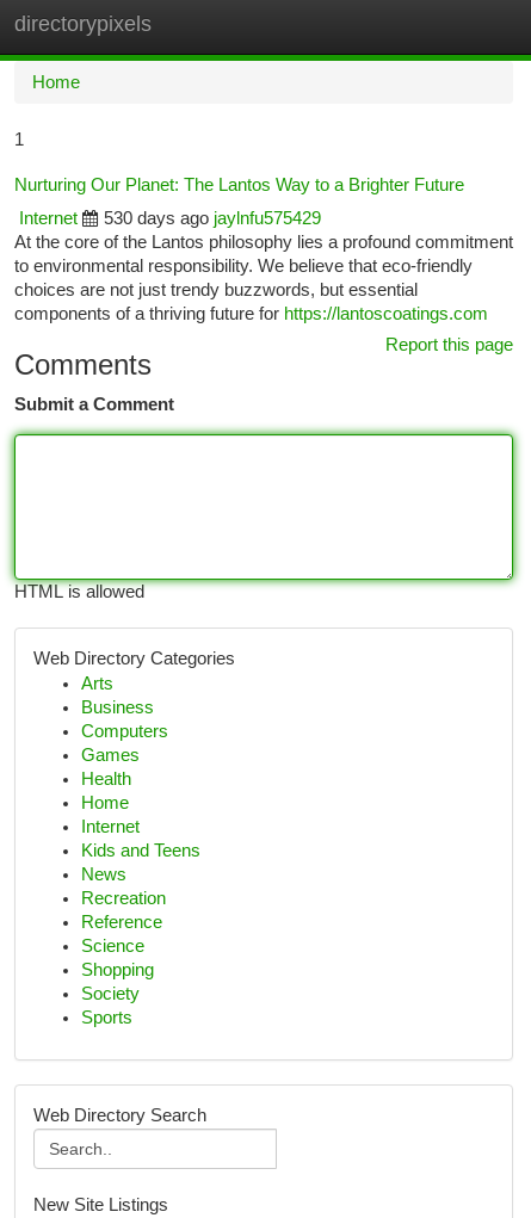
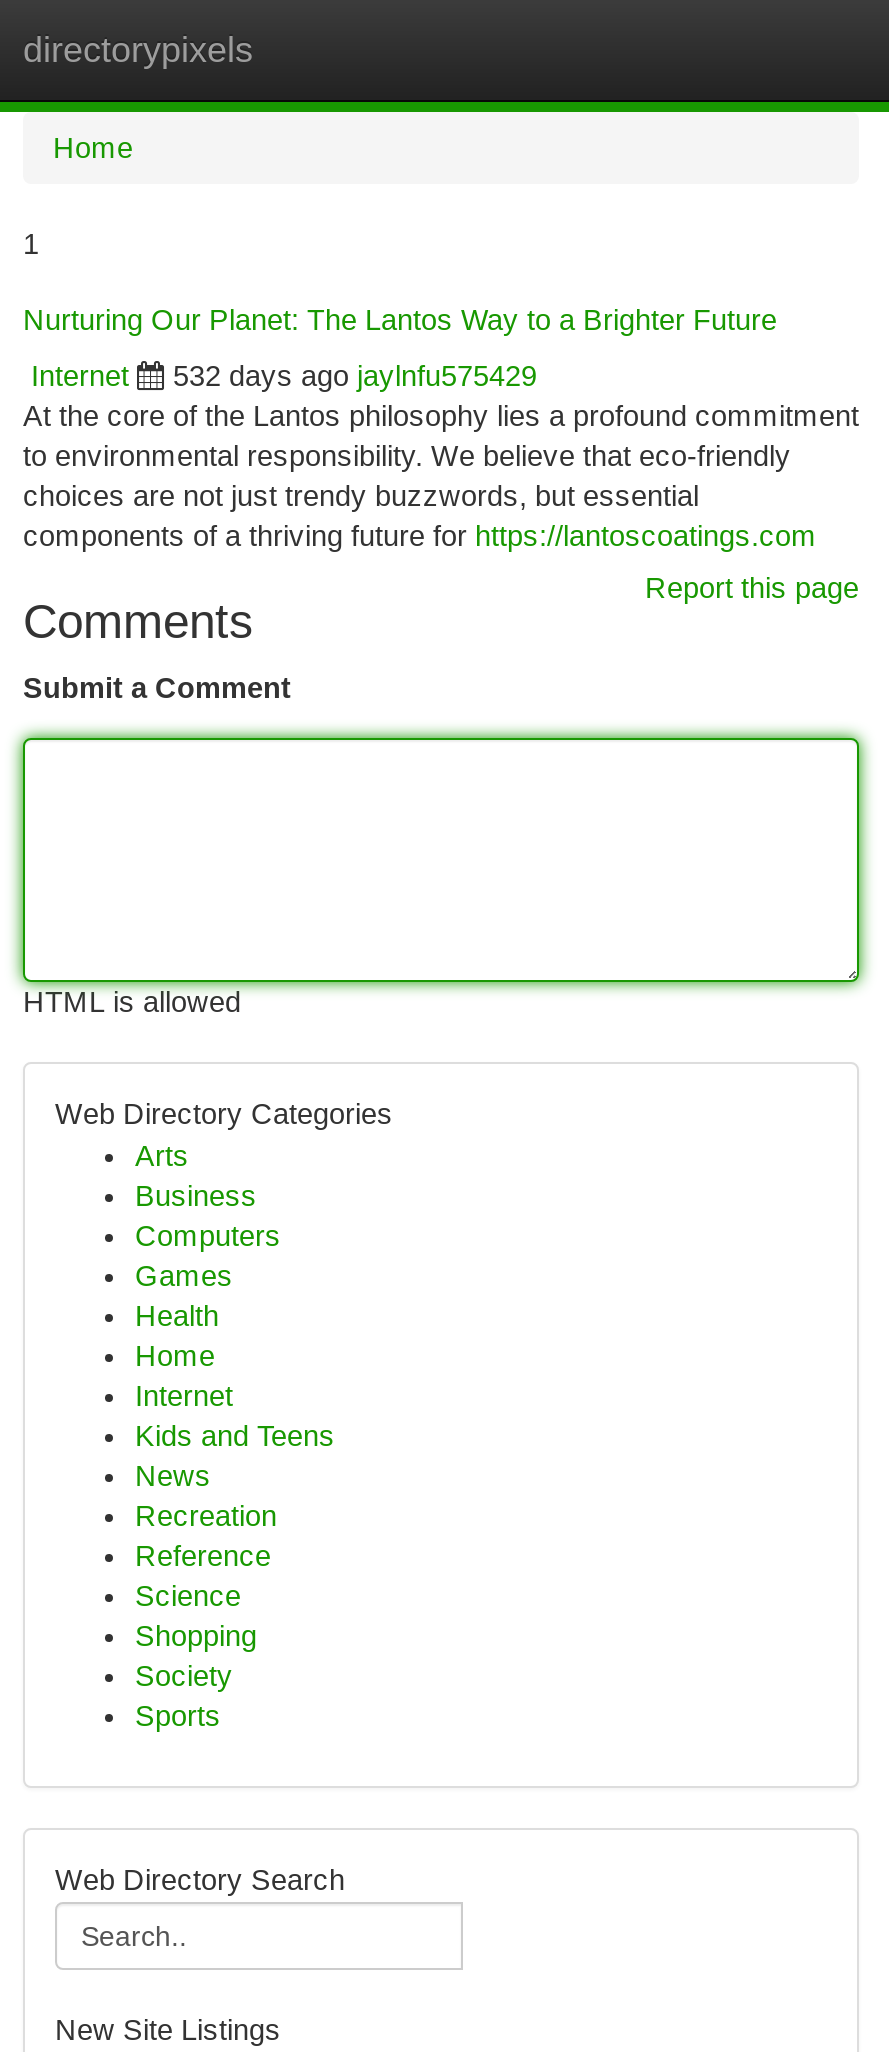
[104,209,321,228] 530 days ago jaylnfu575429 -> [173,360,537,392] 532 days ago jaylnfu575429

